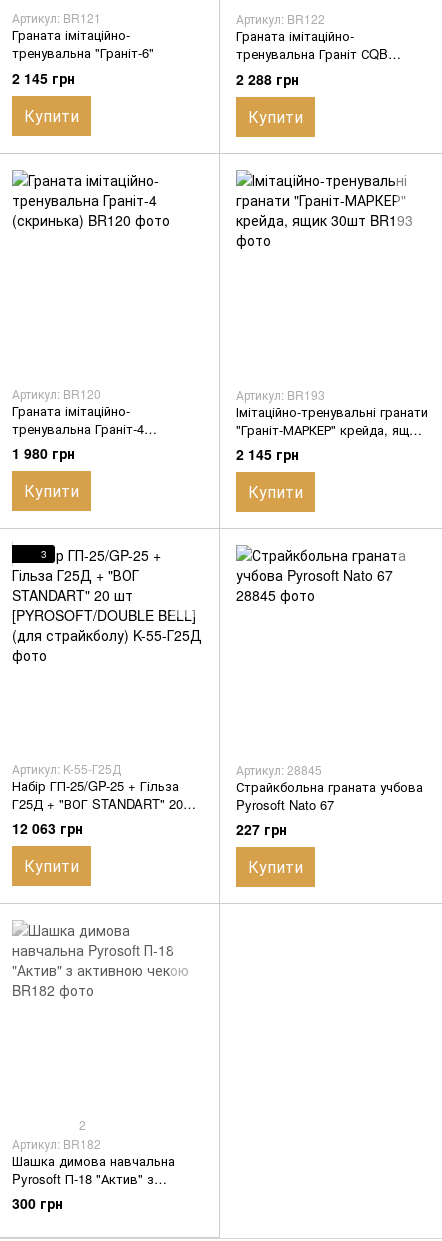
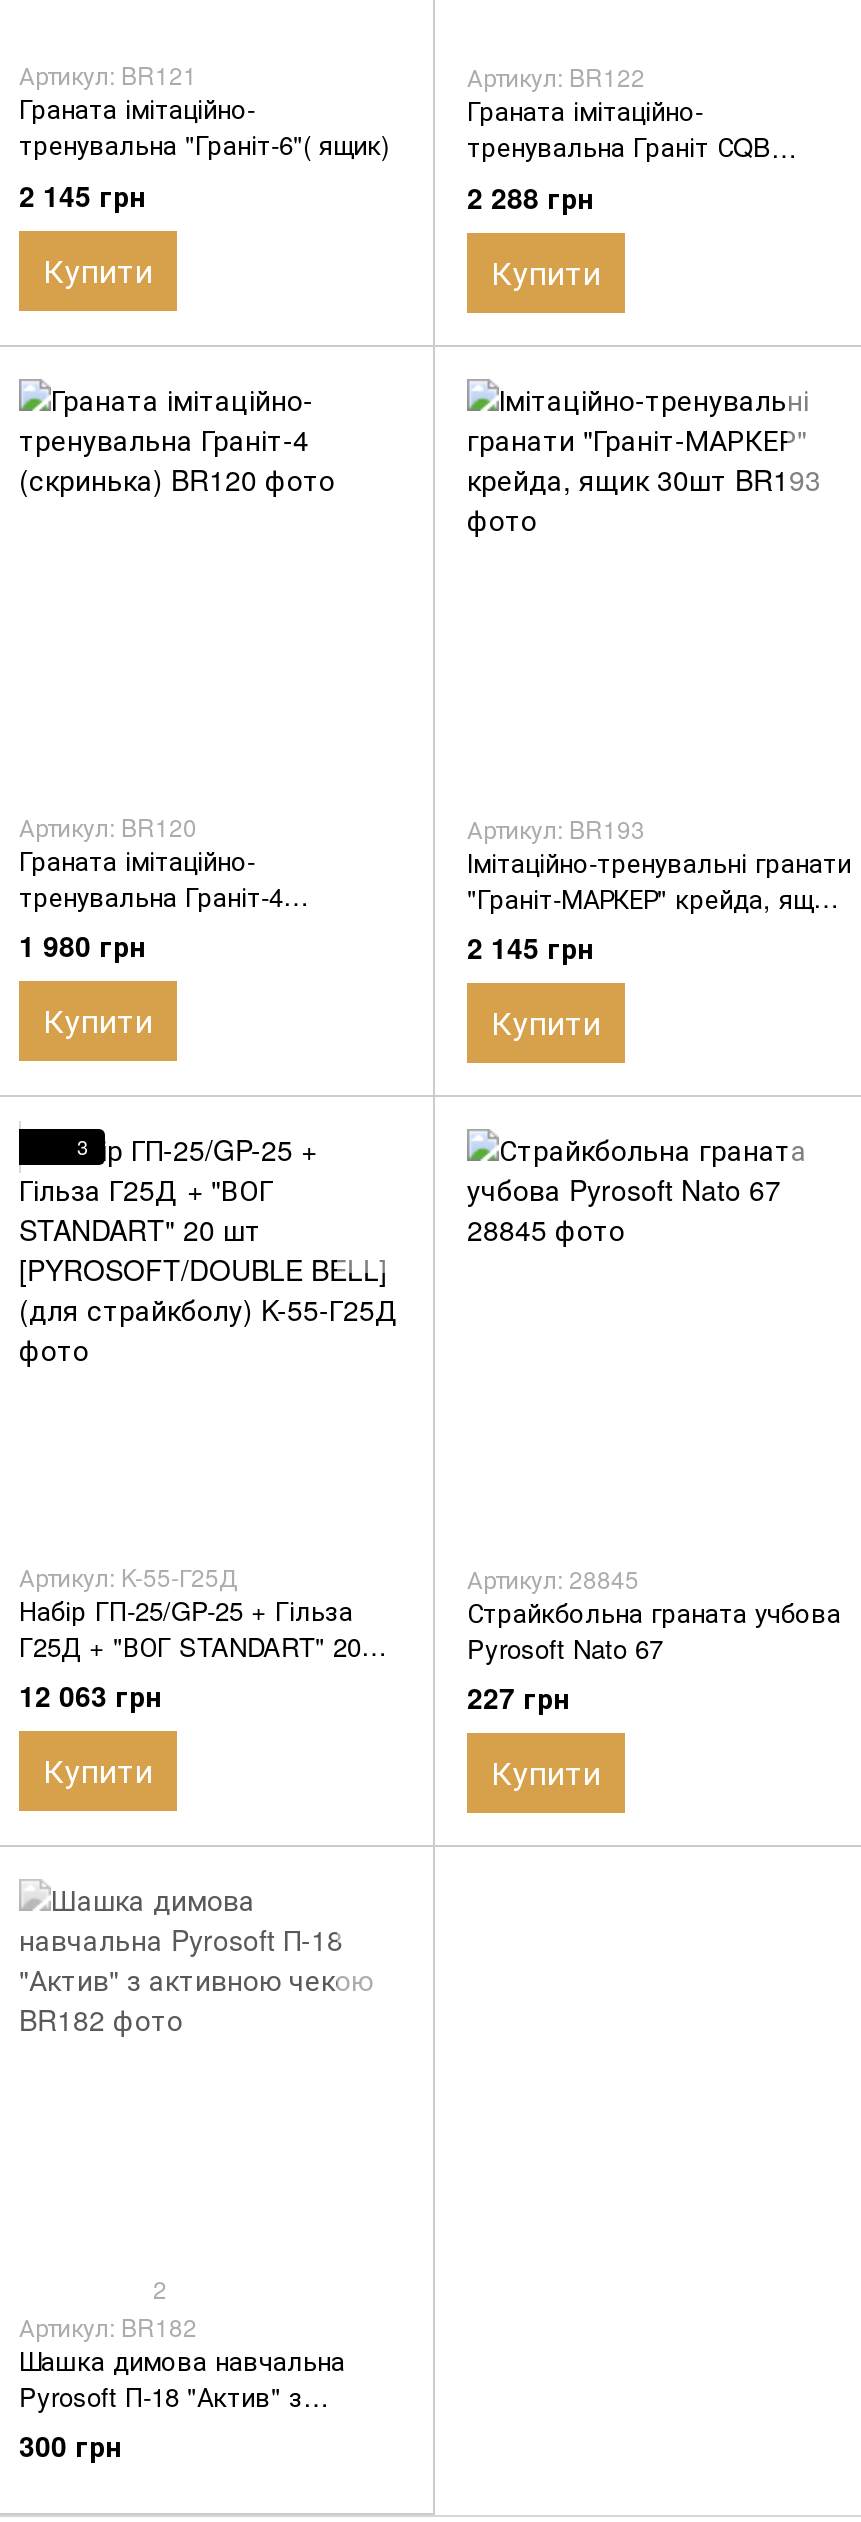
[12,43,154,62] тренувальна "Граніт-6" -> [19,126,389,164] тренувальна "Граніт-6"( ящик)

